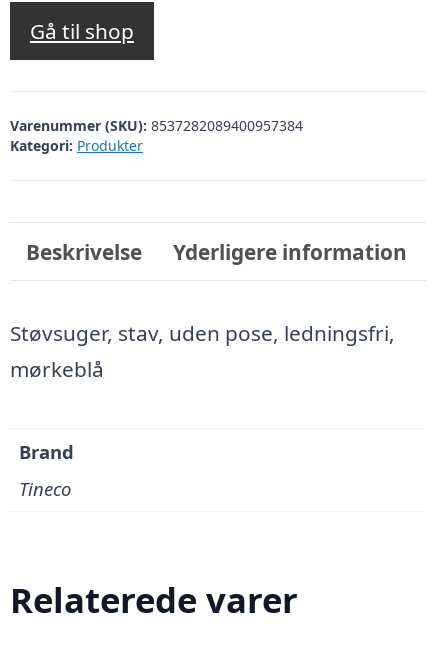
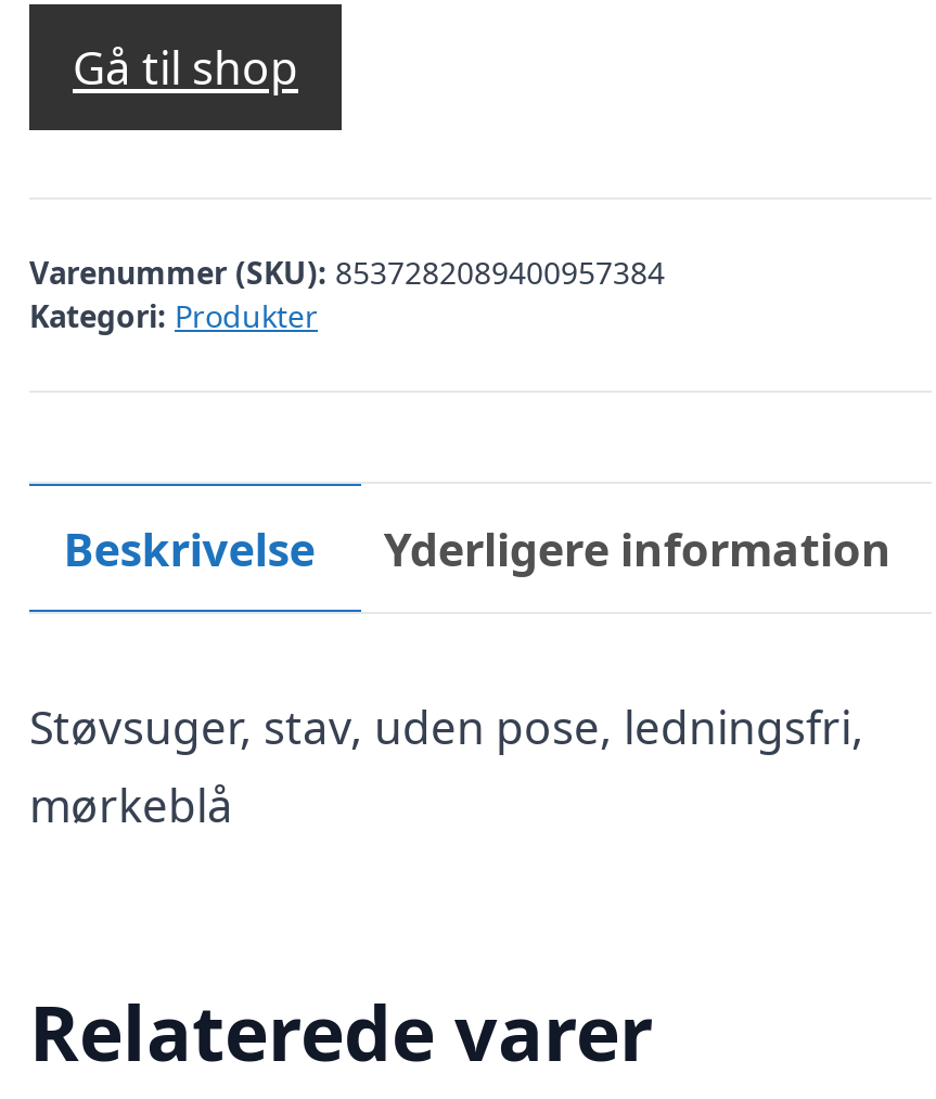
[19,439,74,501] Brand | Tineco -> none

